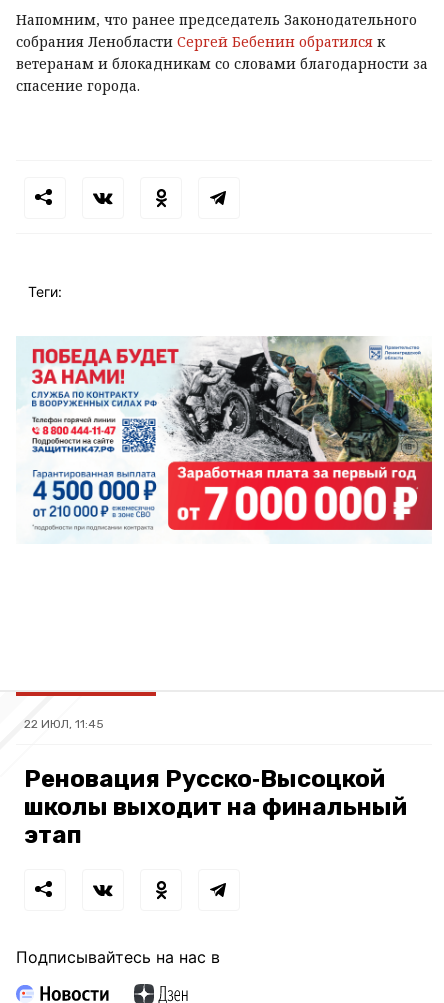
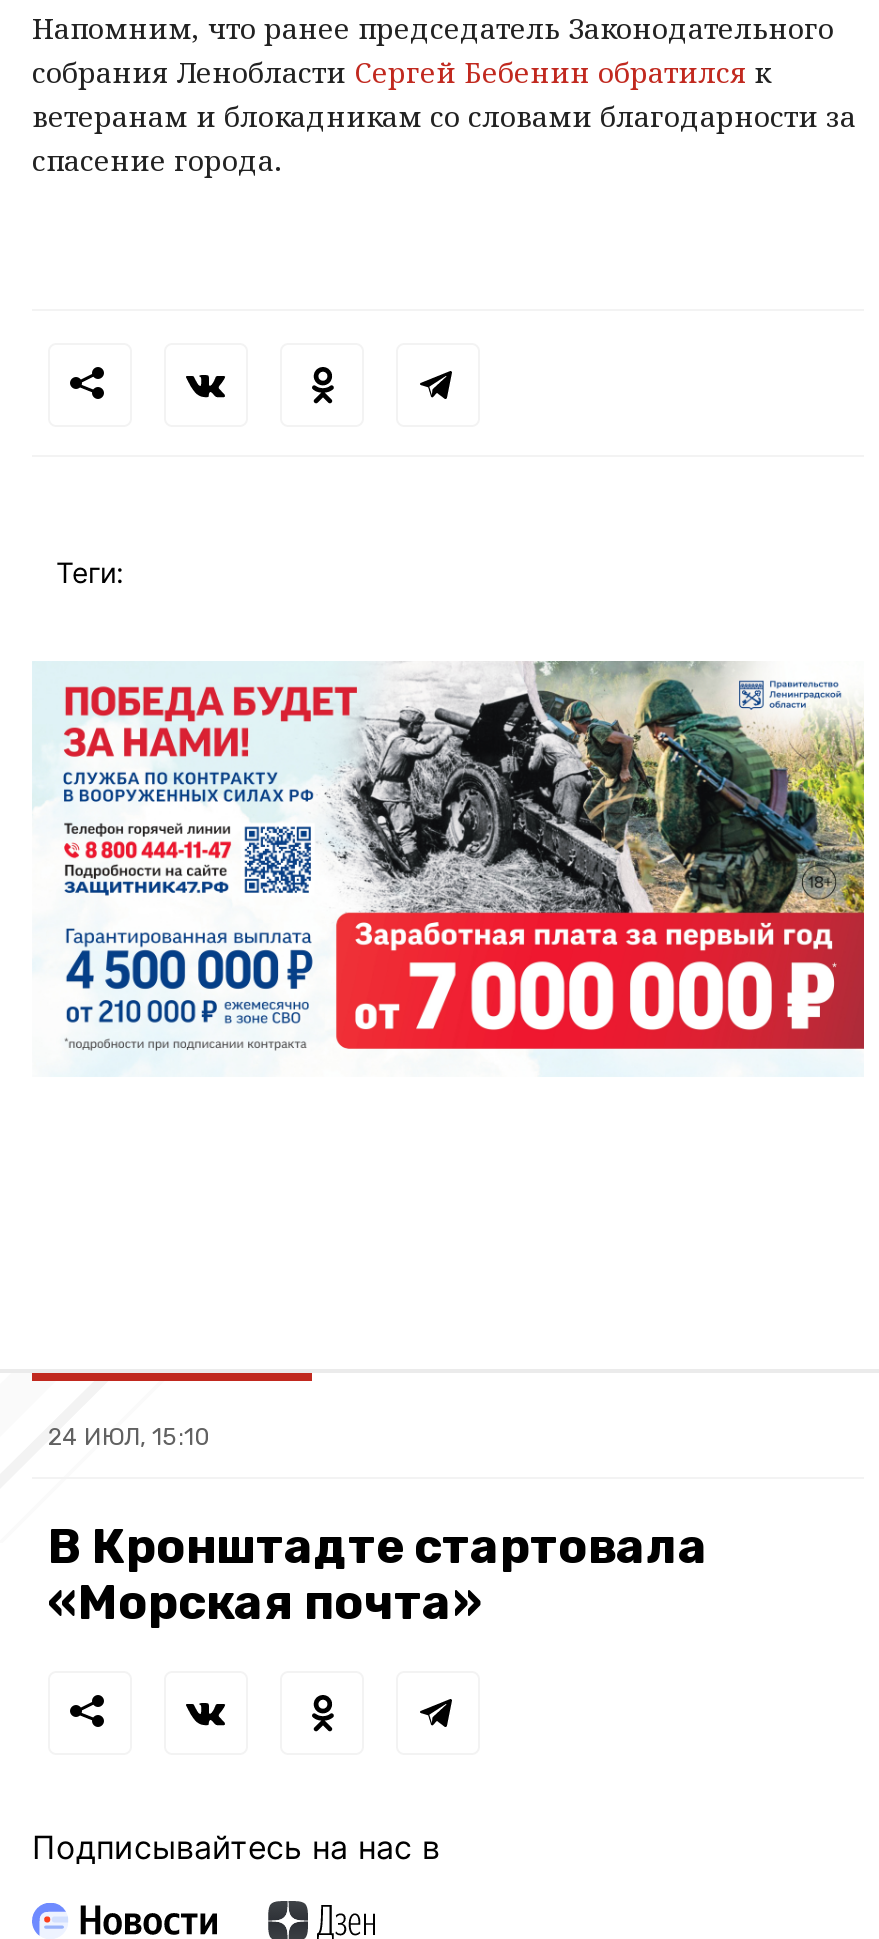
[24,717,104,731] 22 ИЮЛ, 11:45 -> [48,1423,210,1451] 24 ИЮЛ, 15:10
[24,765,407,849] Реновация Русско‑Высоцкой | школы выходит на финальный | этап -> [48,1519,708,1631] В Кронштадте стартовала | «Морская почта»

